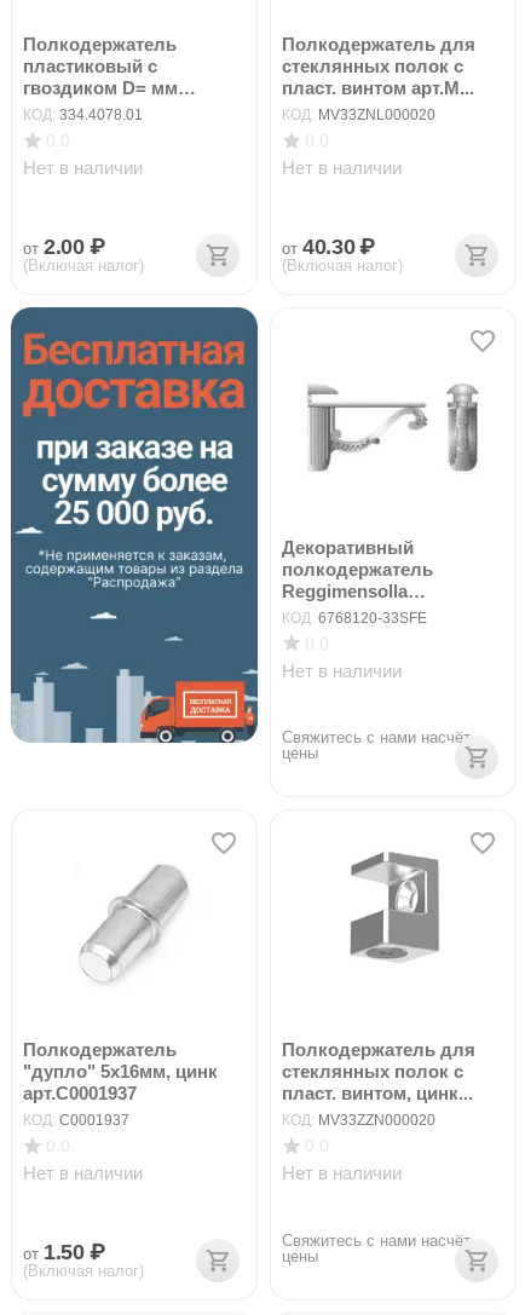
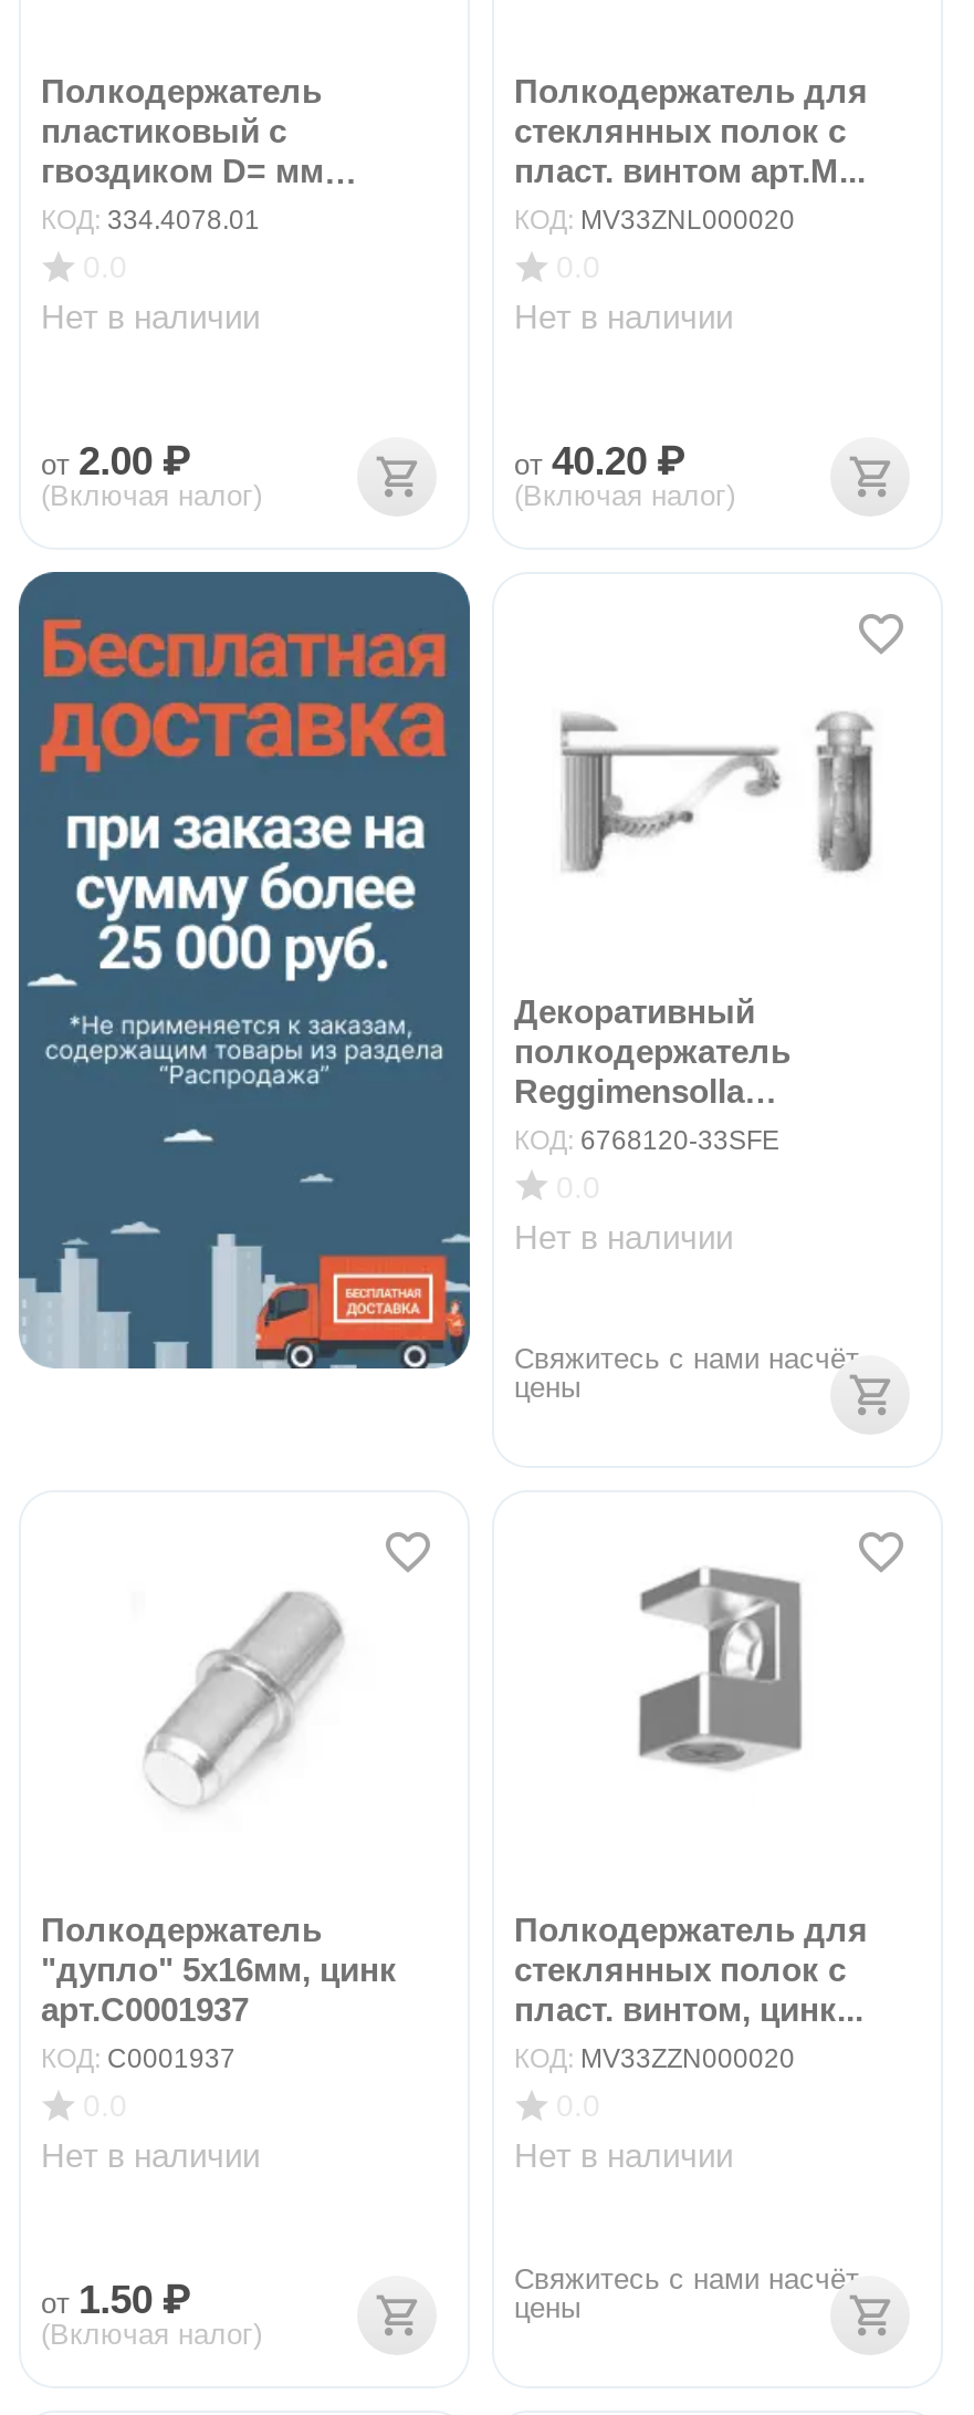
[282,235,375,259] от 40.30 ₽ -> [514,440,684,484] от 40.20 ₽

